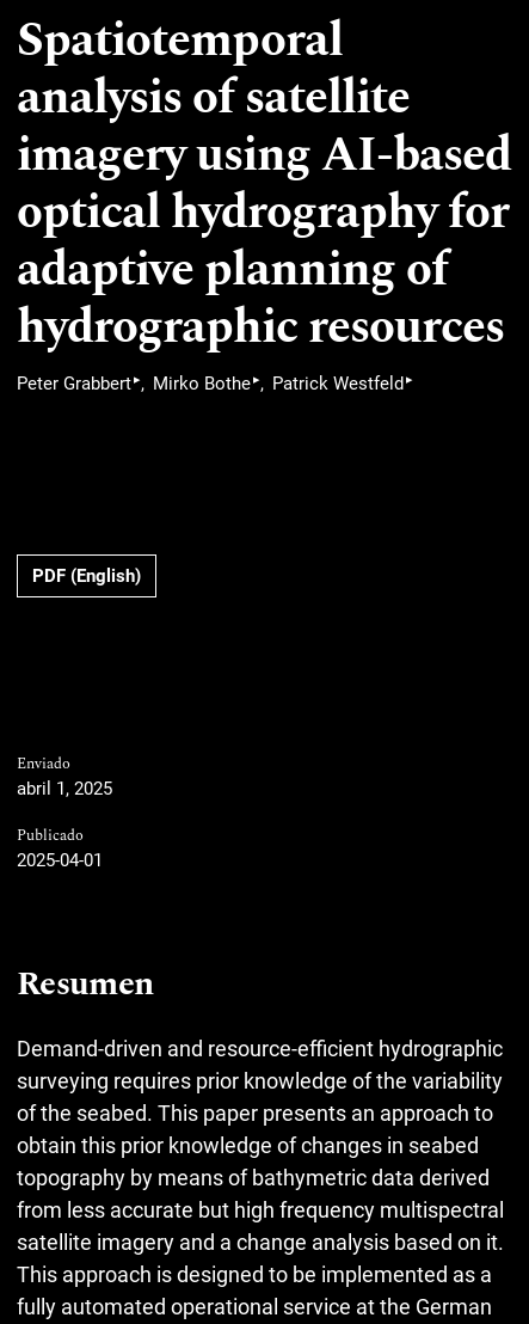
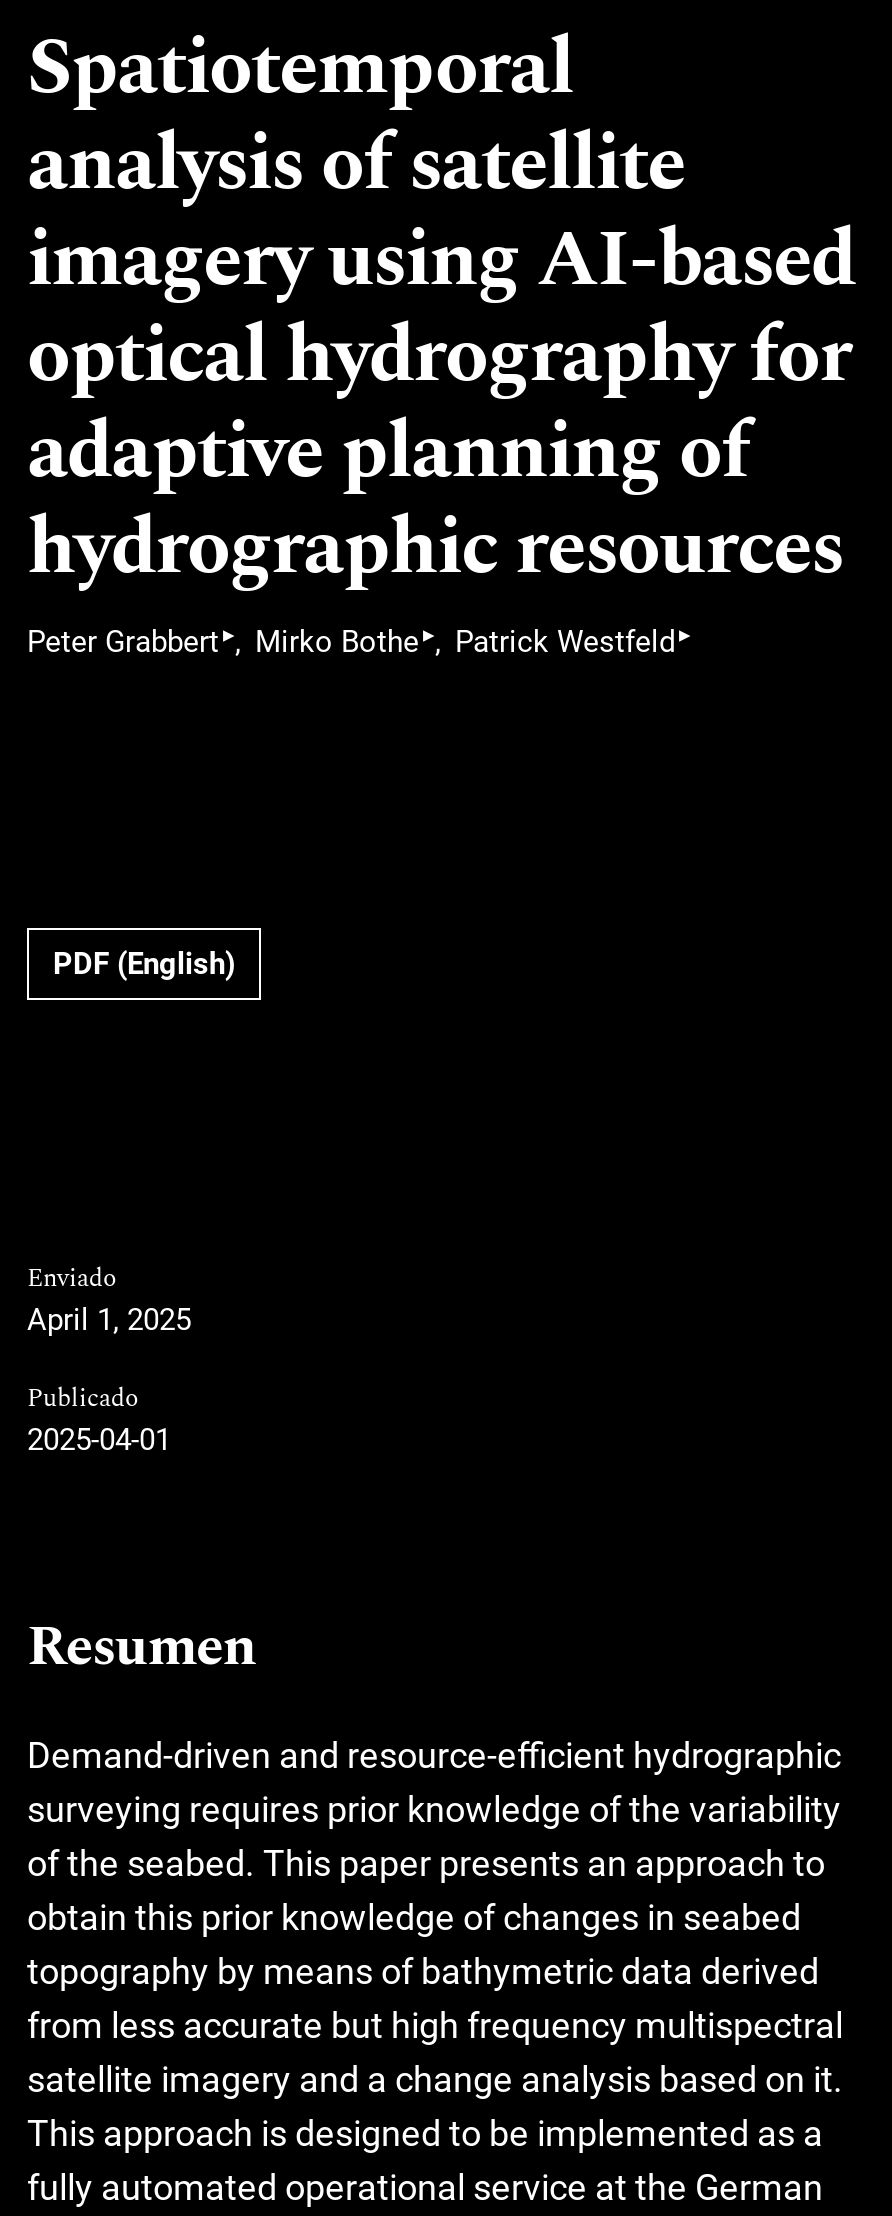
[17,778,112,799] abril 1, 2025 -> [27,1302,191,1338] April 1, 2025

